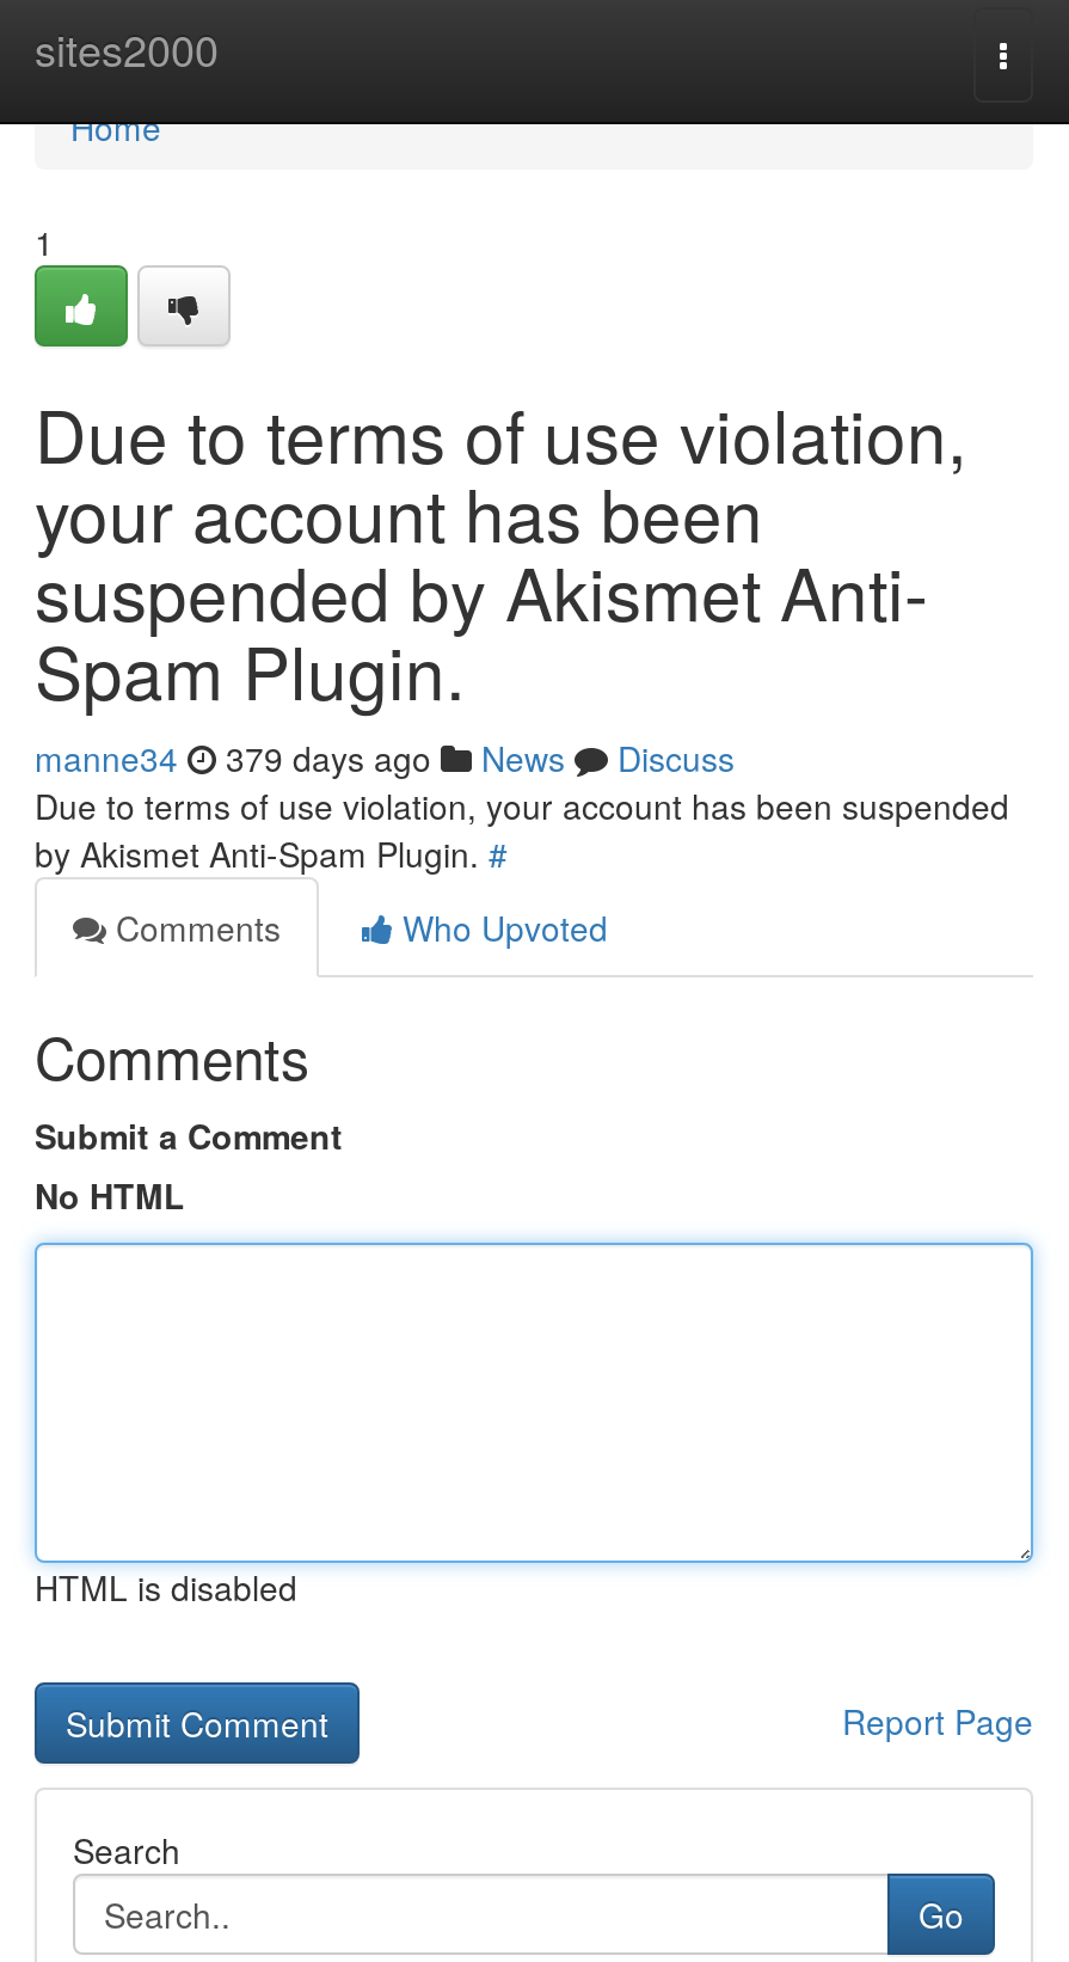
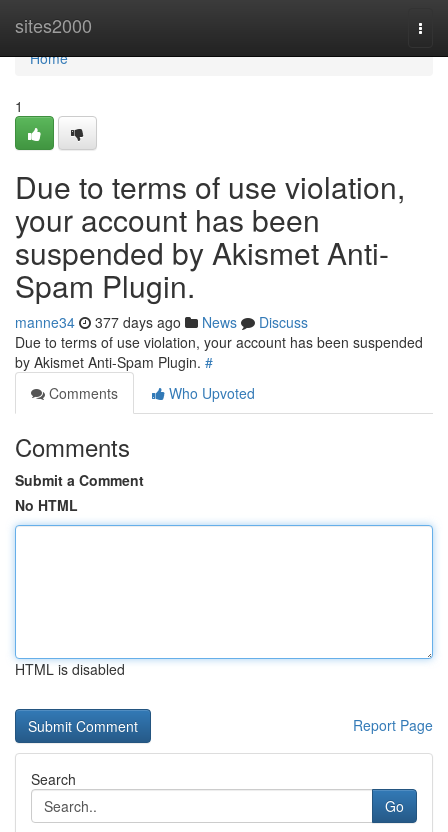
[35,734,735,781] manne34 379 days ago News Discuss -> [15,312,308,332] manne34 377 days ago News Discuss

